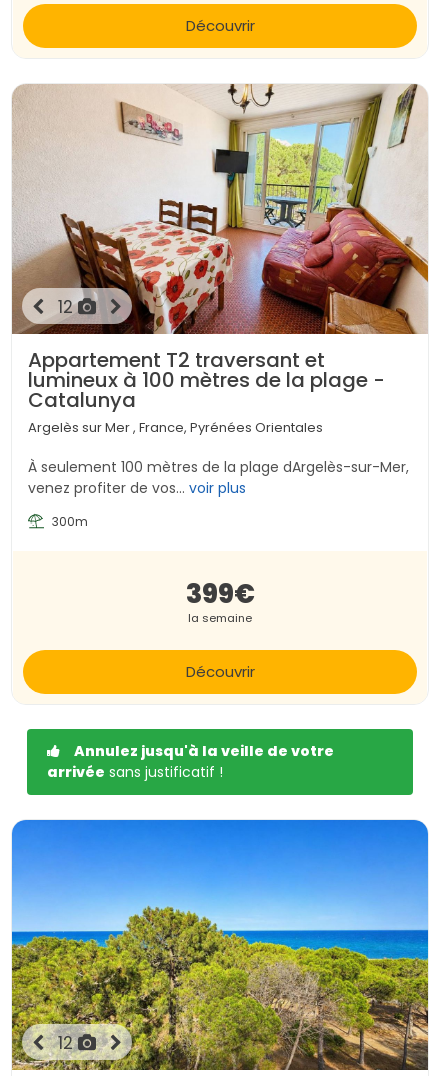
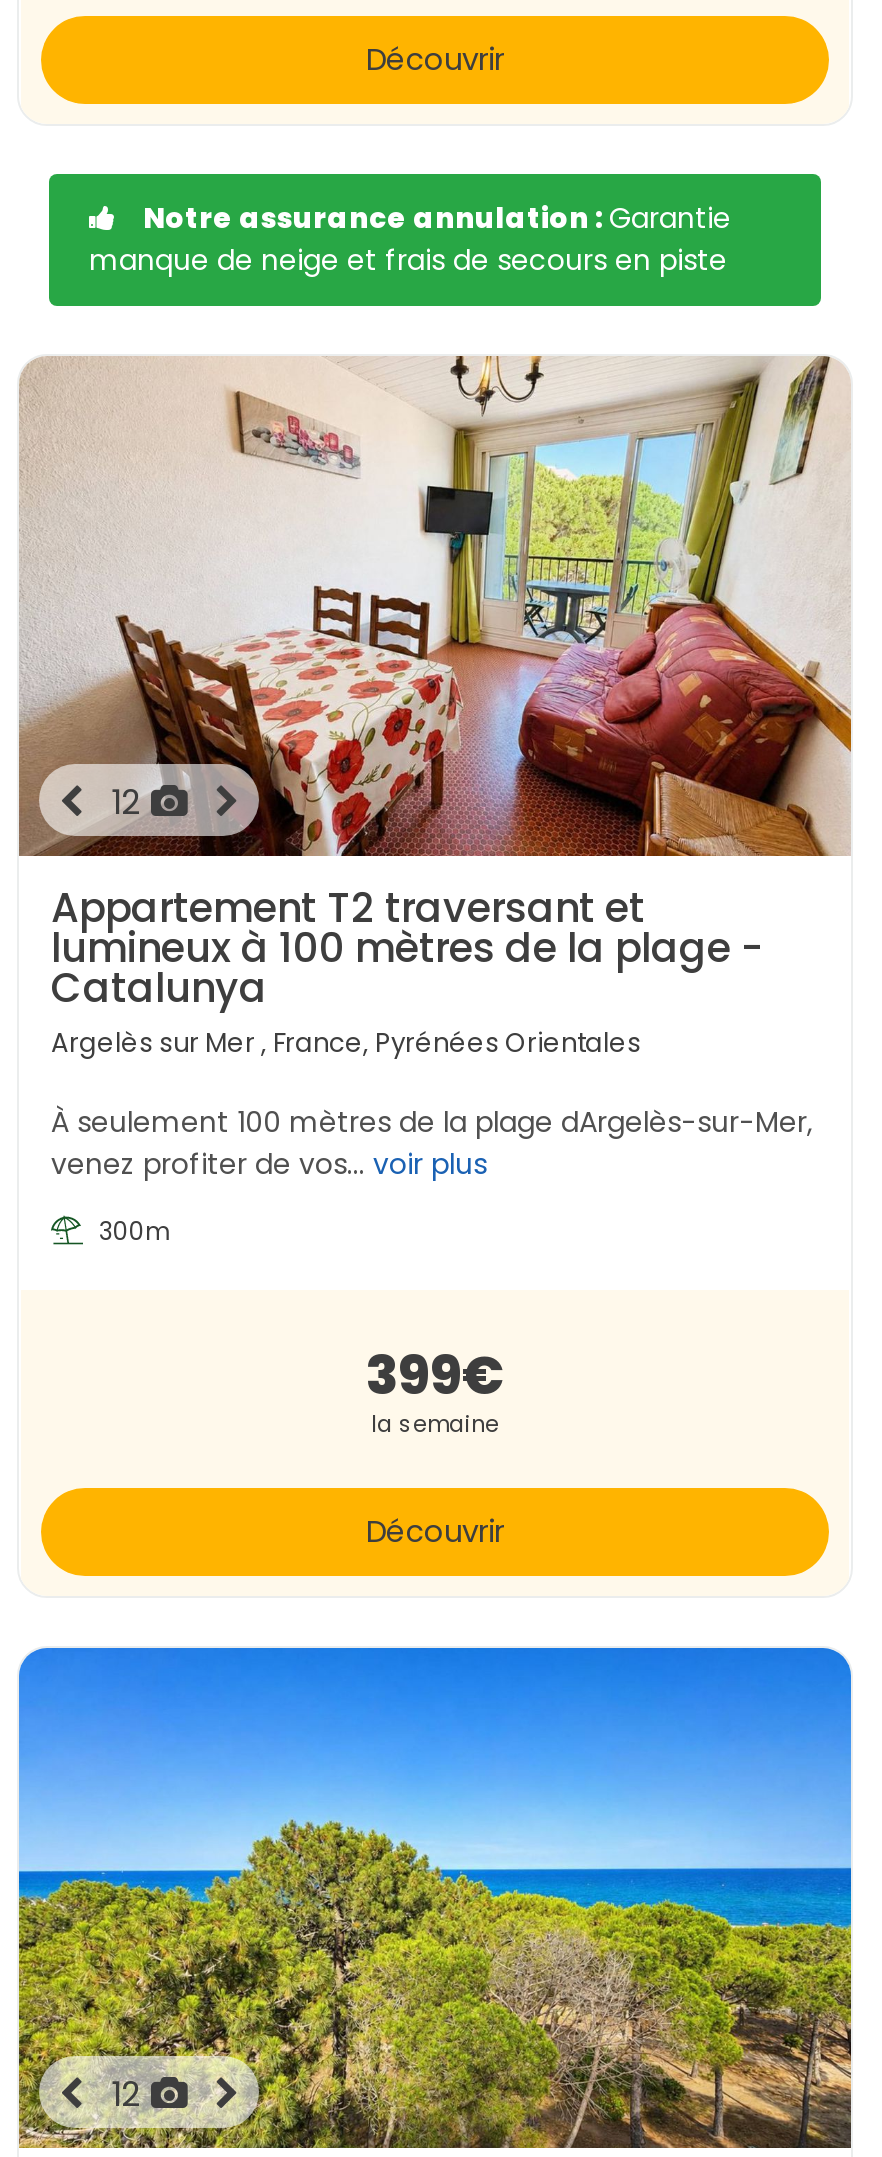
none -> [89,198,731,280] Notre assurance annulation : Garantie | manque de neige et frais de secours en piste
moved [11,83,429,682] -> [17,354,853,1552]: [image] | 12 | Appartement T2 traversant et | ... | la semaine | Découvrir
[47,741,334,782] Annulez jusqu'à la veille de votre | arrivée sans justificatif ! -> none

